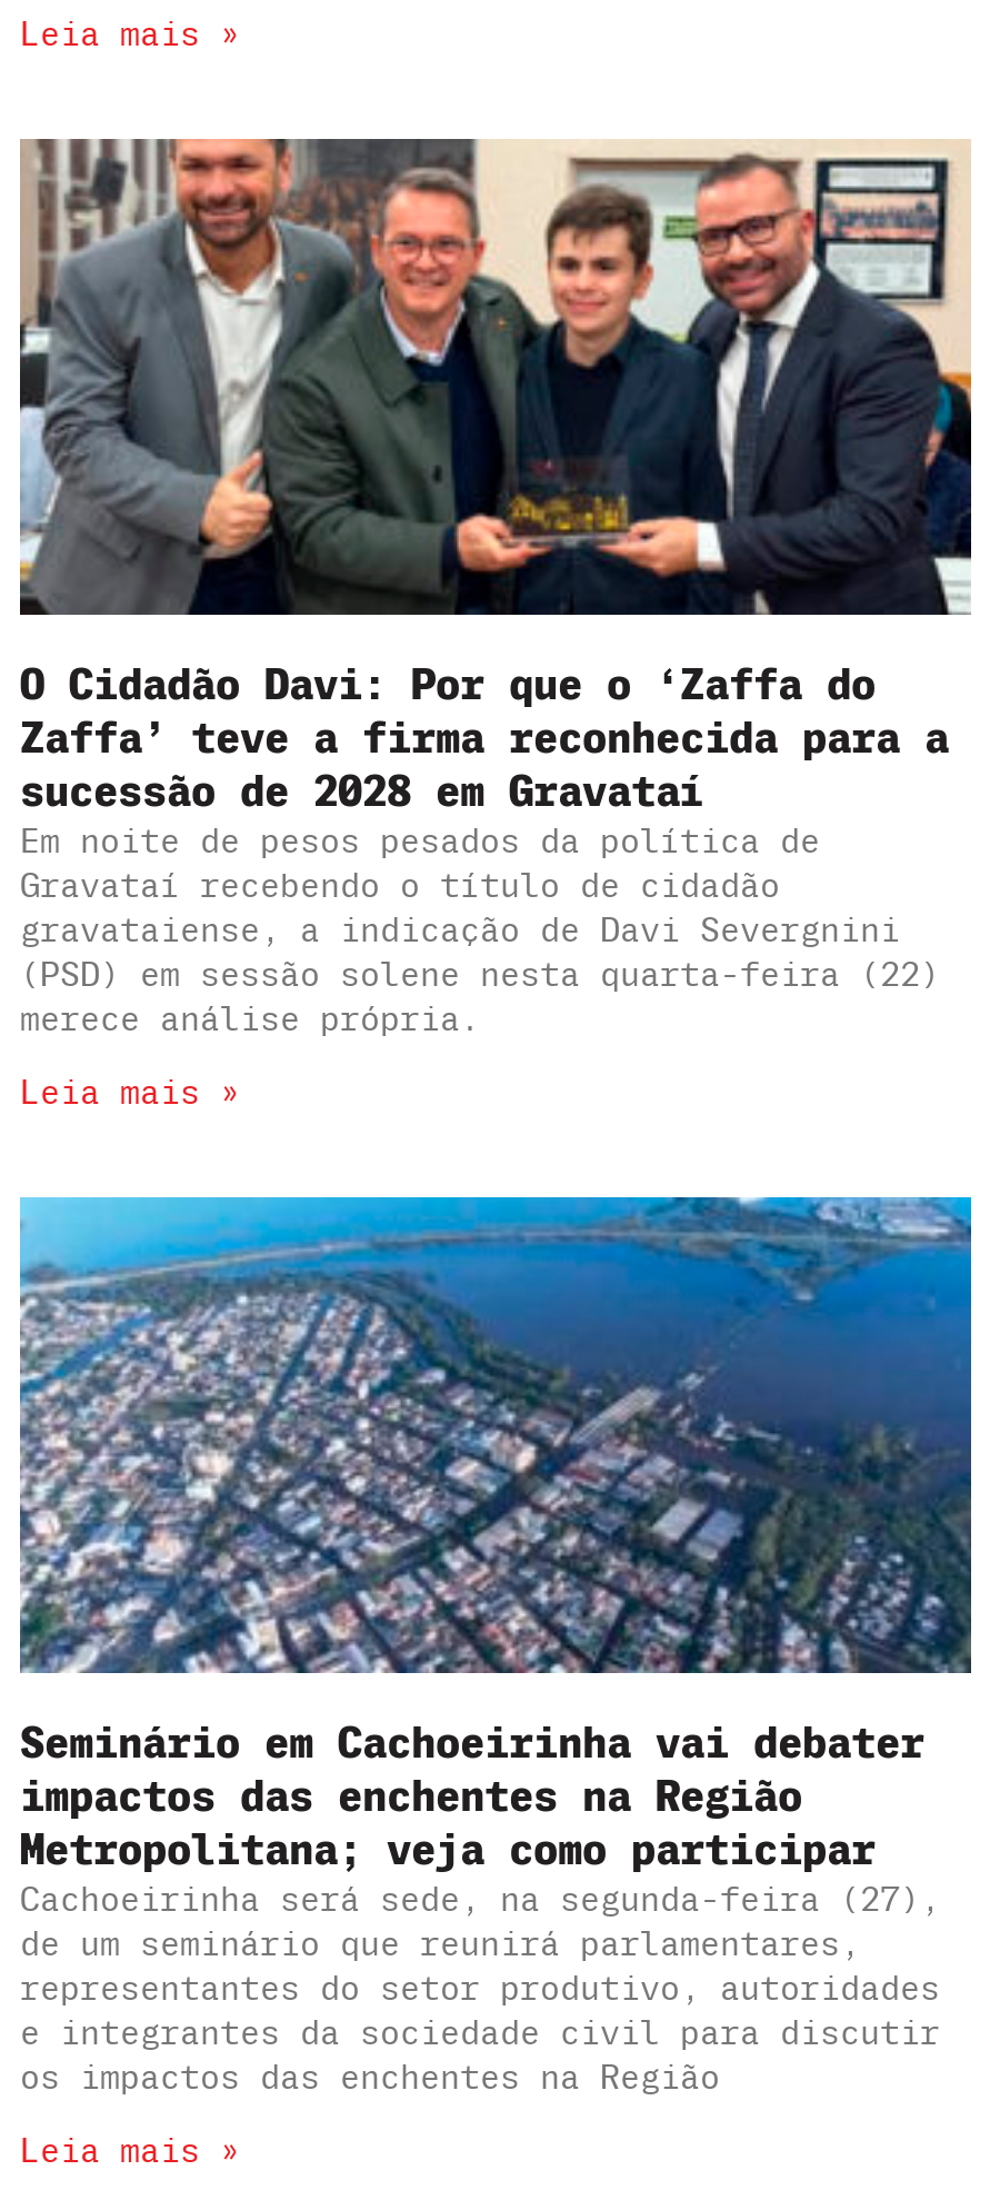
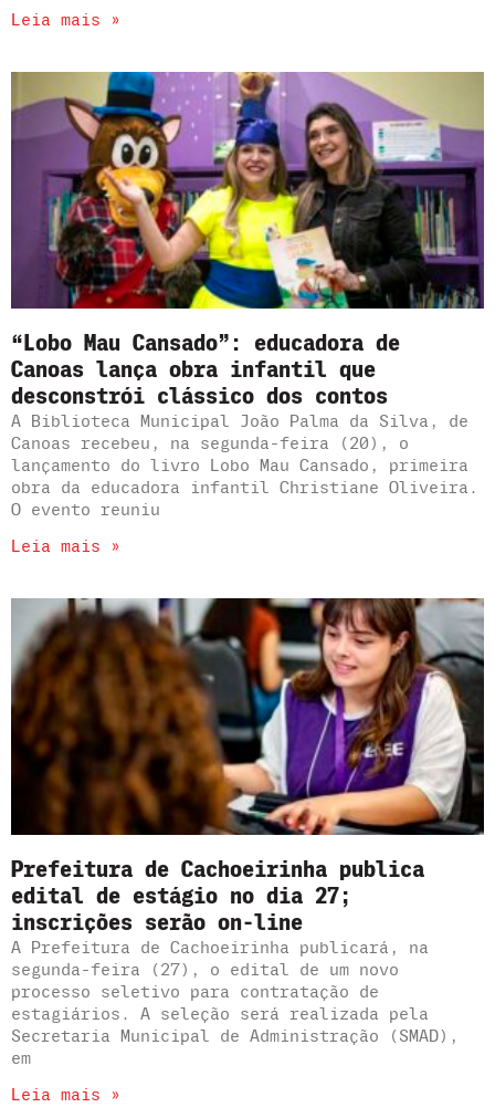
[18,137,973,1039] [image] | O Cidadão Davi: Por que o ‘Zaffa do | Zaffa’ teve a firma reconhecida para a | sucessão de 2028 em Gravataí | Em noite de pesos pesados da política de | Gravataí recebendo o título de cidadão | gravataiense, a indicação de Davi Severgnini | (PSD) em sessão solene nesta quarta-feira (22) | merece análise própria. -> [10,71,485,519] [image] | “Lobo Mau Cansado”: educadora de | Canoas lança obra infantil que | desconstrói clássico dos contos | A Biblioteca Municipal João Palma da Silva, de | Canoas recebeu, na segunda-feira (20), o | lançamento do livro Lobo Mau Cansado, primeira | obra da educadora infantil Christiane Oliveira. | O evento reuniu
[18,1195,973,2097] [image] | Seminário em Cachoeirinha vai debater | impactos das enchentes na Região | Metropolitana; veja como participar | Cachoeirinha será sede, na segunda-feira (27), | de um seminário que reunirá parlamentares, | representantes do setor produtivo, autoridades | e integrantes da sociedade civil para discutir | os impactos das enchentes na Região -> [10,597,485,1068] [image] | Prefeitura de Cachoeirinha publica | edital de estágio no dia 27; | inscrições serão on-line | A Prefeitura de Cachoeirinha publicará, na | segunda-feira (27), o edital de um novo | processo seletivo para contratação de | estagiários. A seleção será realizada pela | Secretaria Municipal de Administração (SMAD), | em

